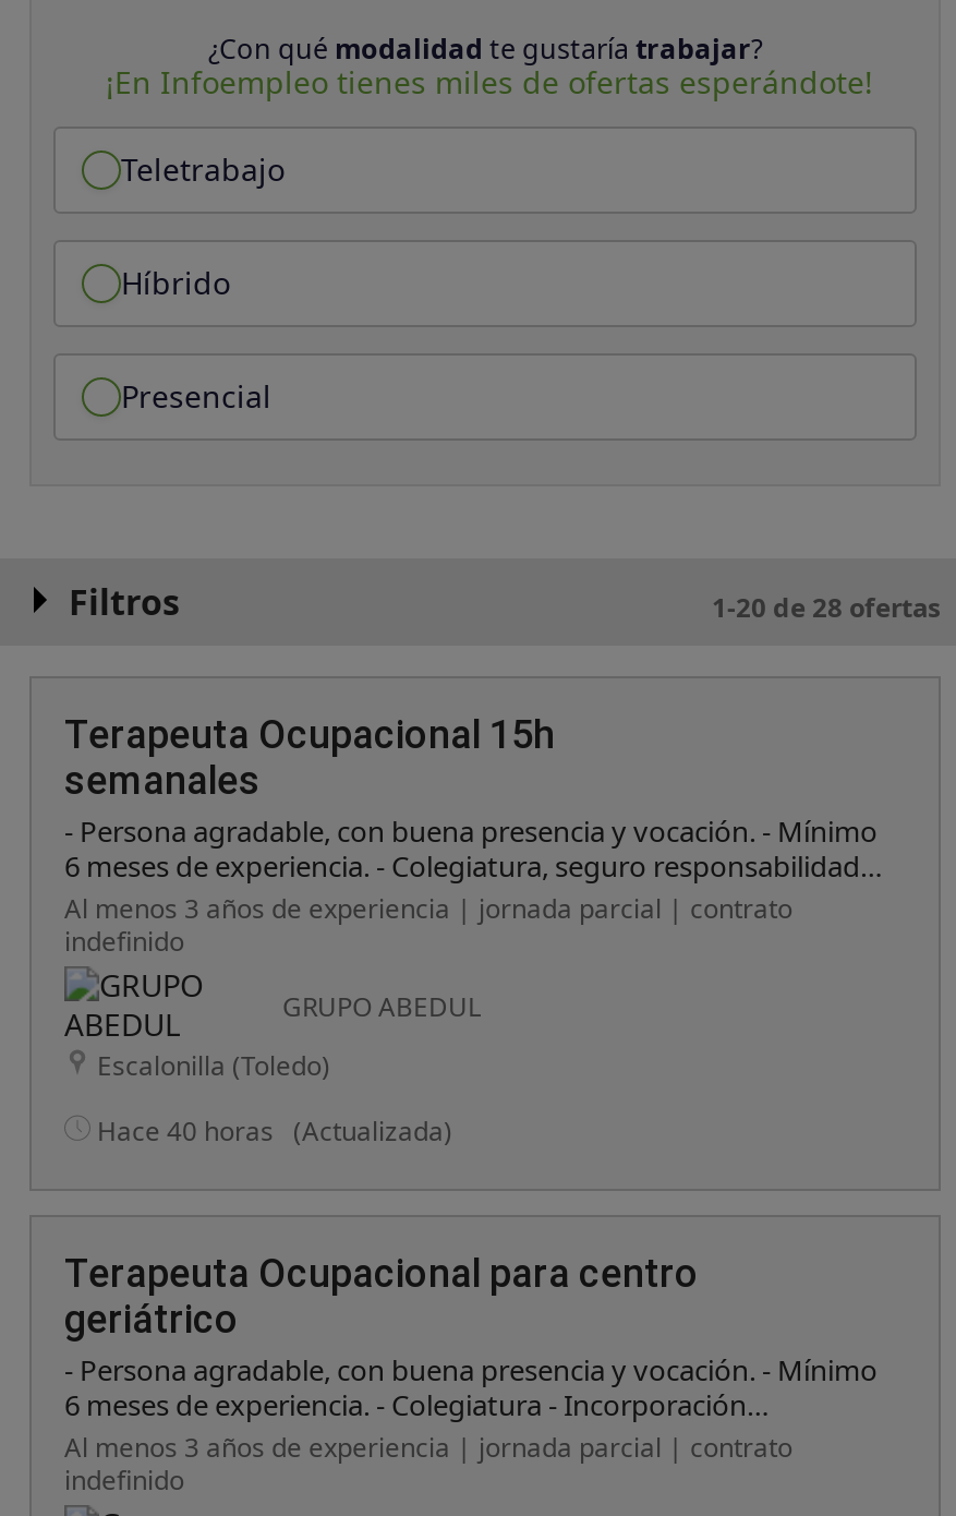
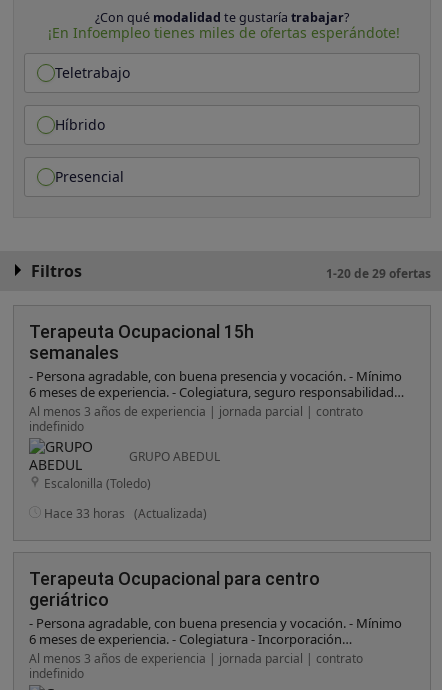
[712,589,941,626] 1-20 de 28 ofertas -> [326,265,431,282] 1-20 de 29 ofertas
[97,1112,452,1150] Hace 40 horas (Actualizada) -> [44,505,207,522] Hace 33 horas (Actualizada)

